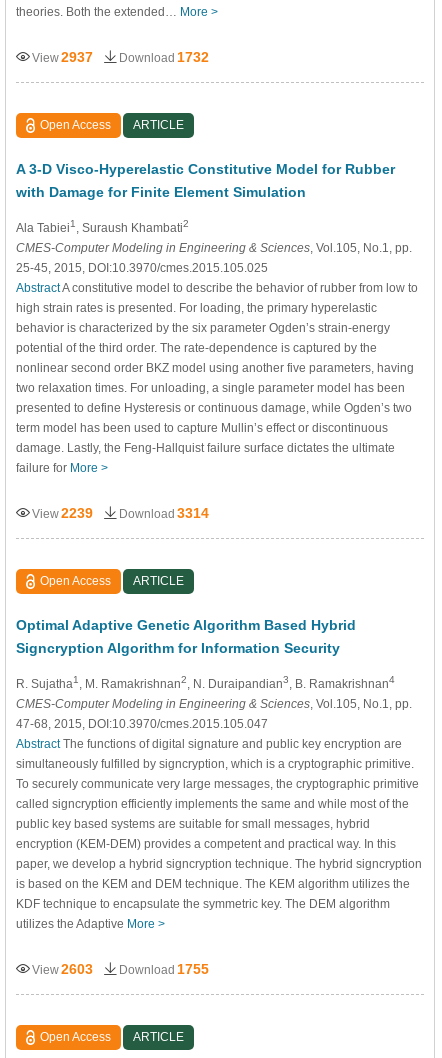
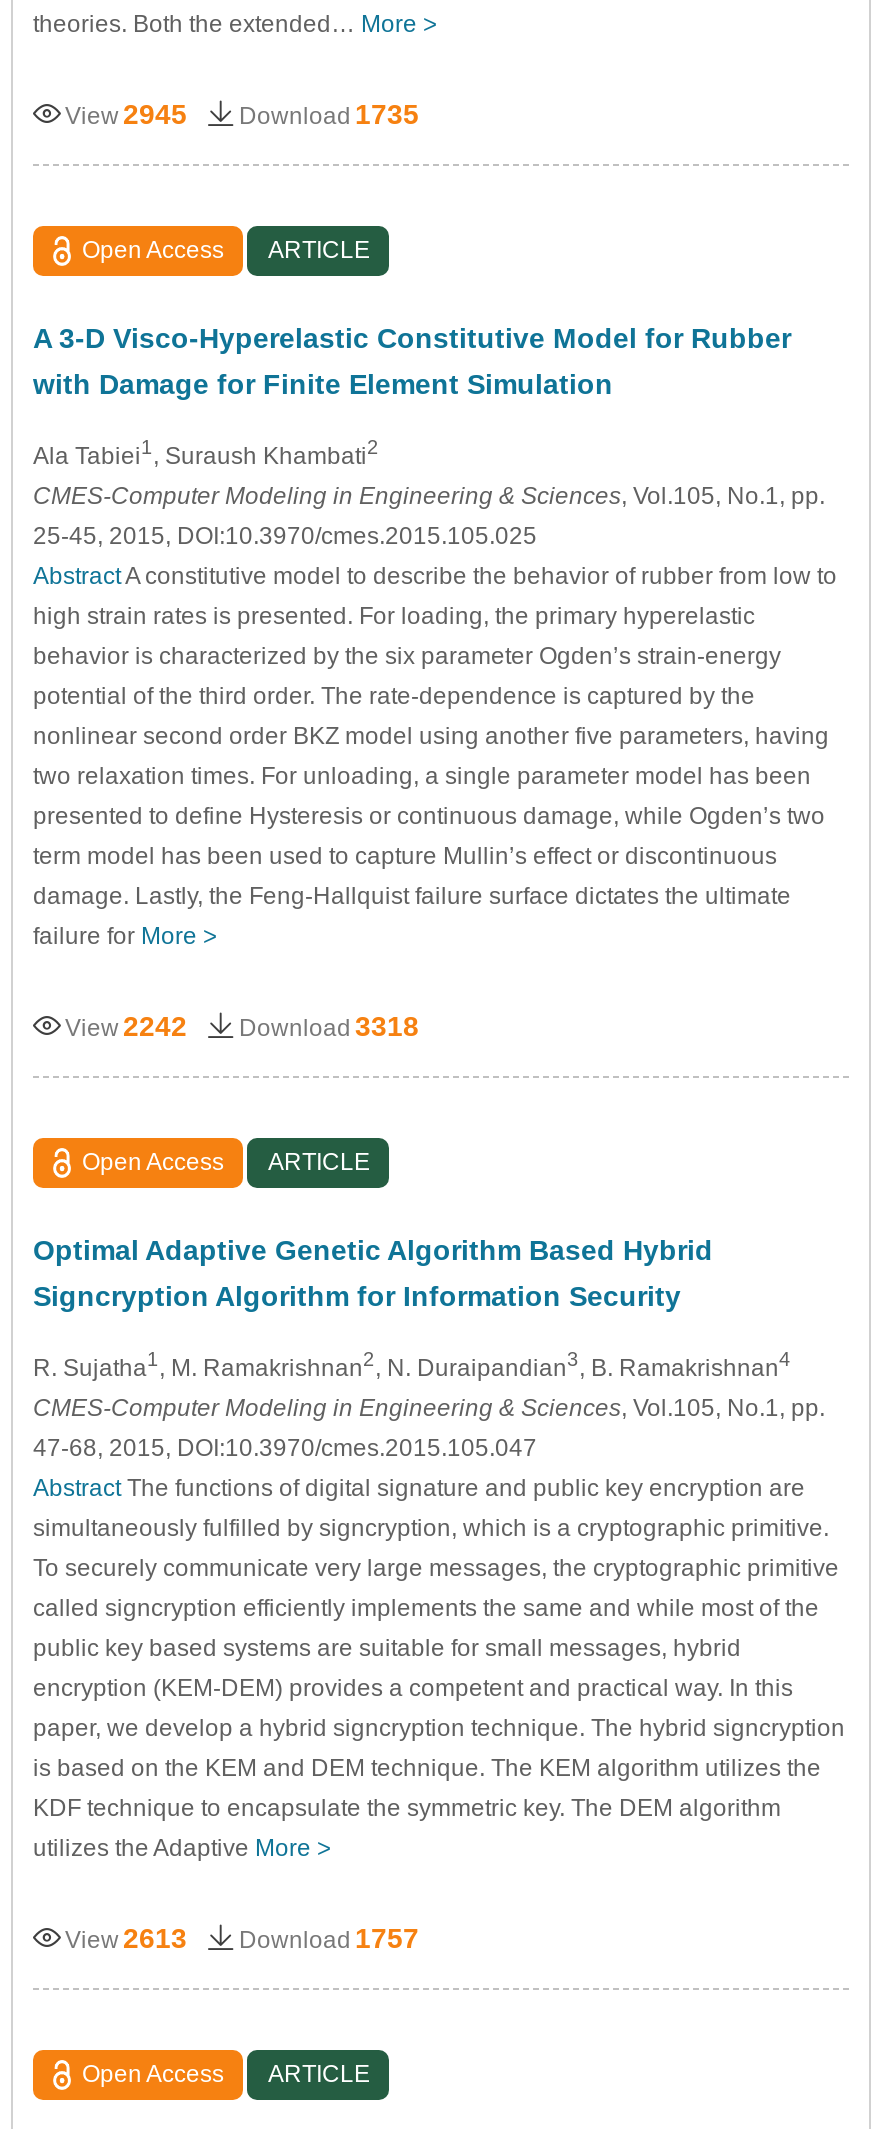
[32,48,93,64] View 2937 -> [65,97,187,129] View 2945
[119,48,209,64] Download 1732 -> [239,97,419,129] Download 1735
[32,504,93,520] View 2239 -> [65,1009,187,1041] View 2242
[119,504,209,520] Download 3314 -> [239,1009,419,1041] Download 3318
[32,960,93,976] View 2603 -> [65,1921,187,1953] View 2613
[119,960,209,976] Download 1755 -> [239,1921,419,1953] Download 1757

